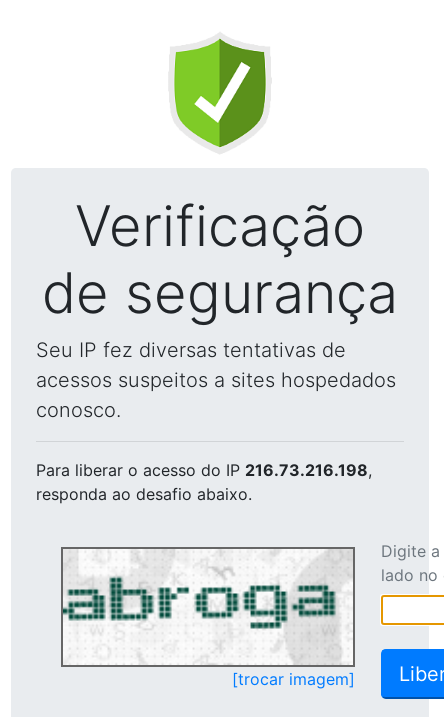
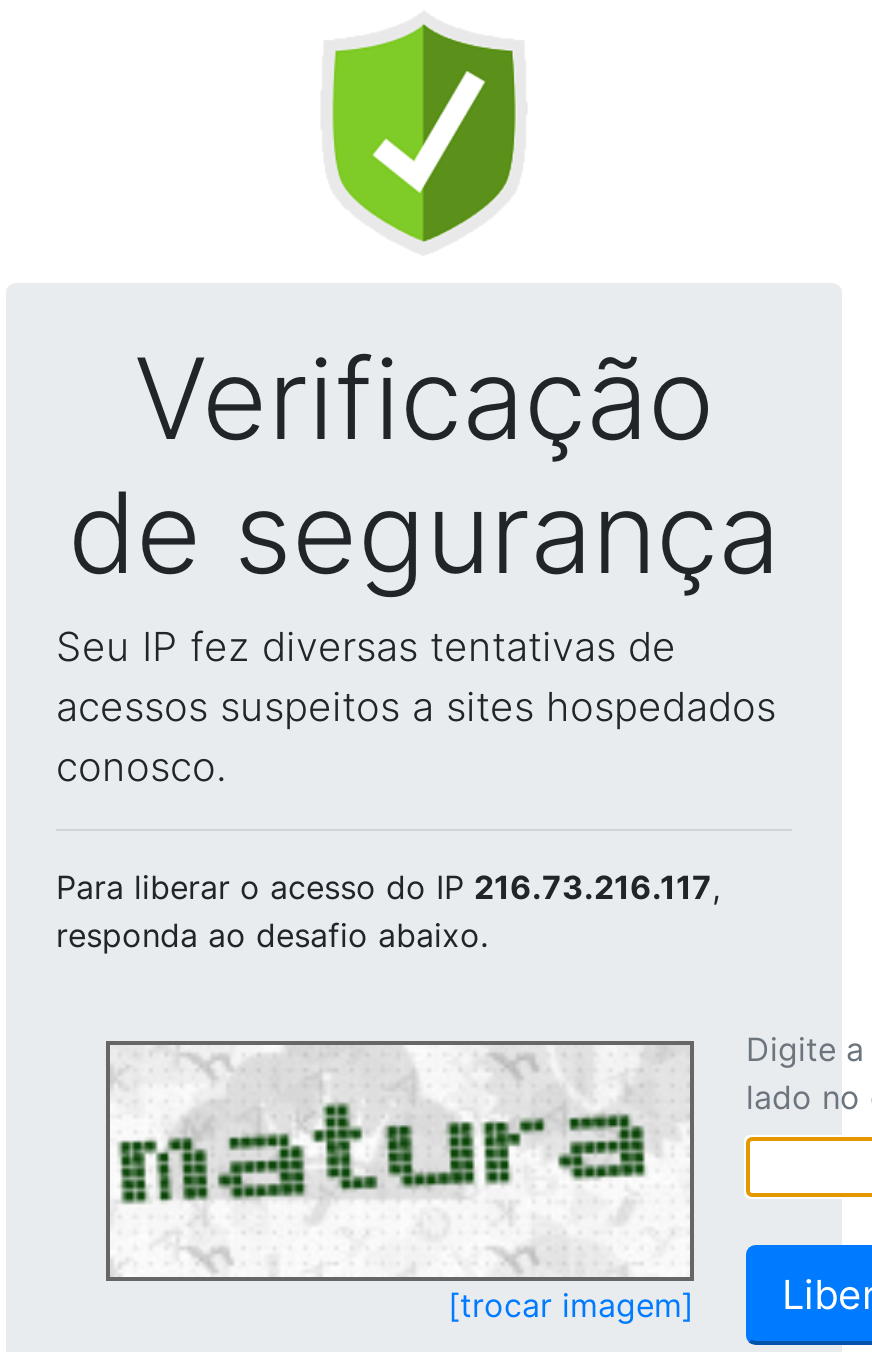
[36,460,372,480] Para liberar o acesso do IP 216.73.216.198, -> [56,867,720,907] Para liberar o acesso do IP 216.73.216.117,
[62,553,340,663] [image] -> [110,1051,660,1273] [image]

